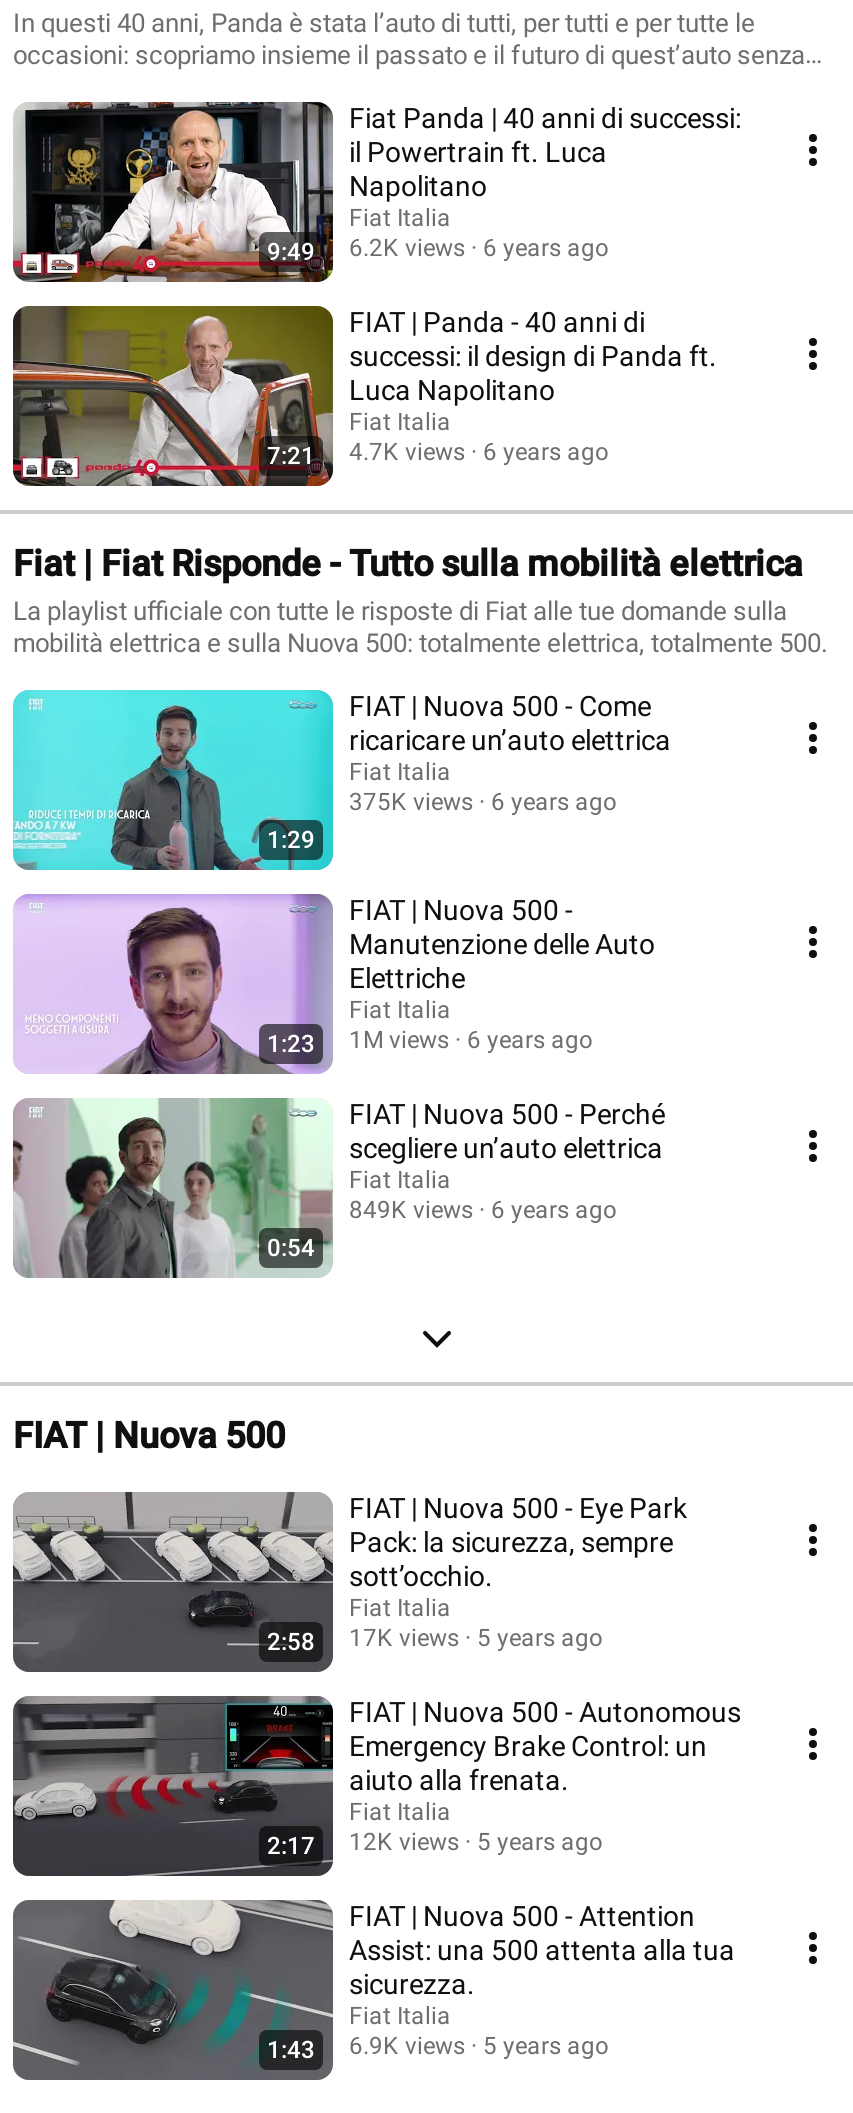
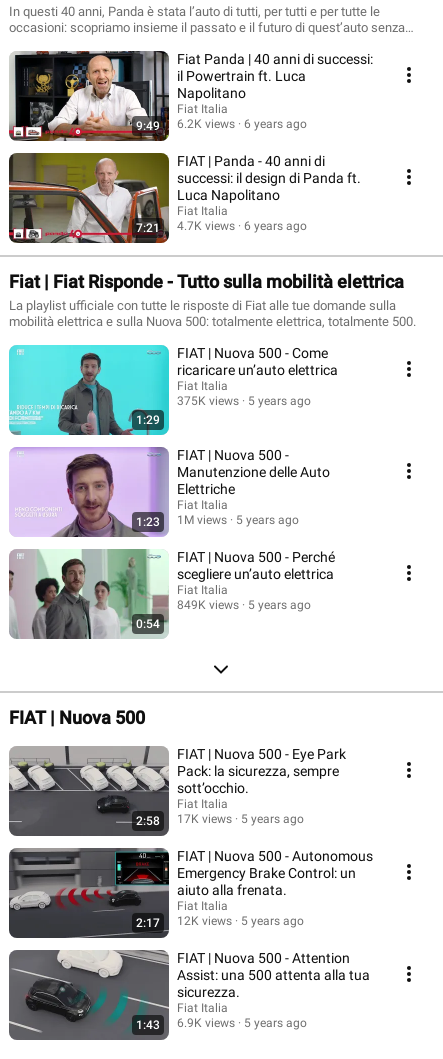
[349,787,617,815] 375K views 6 years ago -> [177,393,311,407] 375K views 5 years ago
[267,1025,593,1057] 1:23 1M views 6 years ago -> [136,512,299,528] 1:23 1M views 5 years ago
[349,1195,617,1223] 849K views 6 years ago -> [177,597,311,611] 849K views 5 years ago

